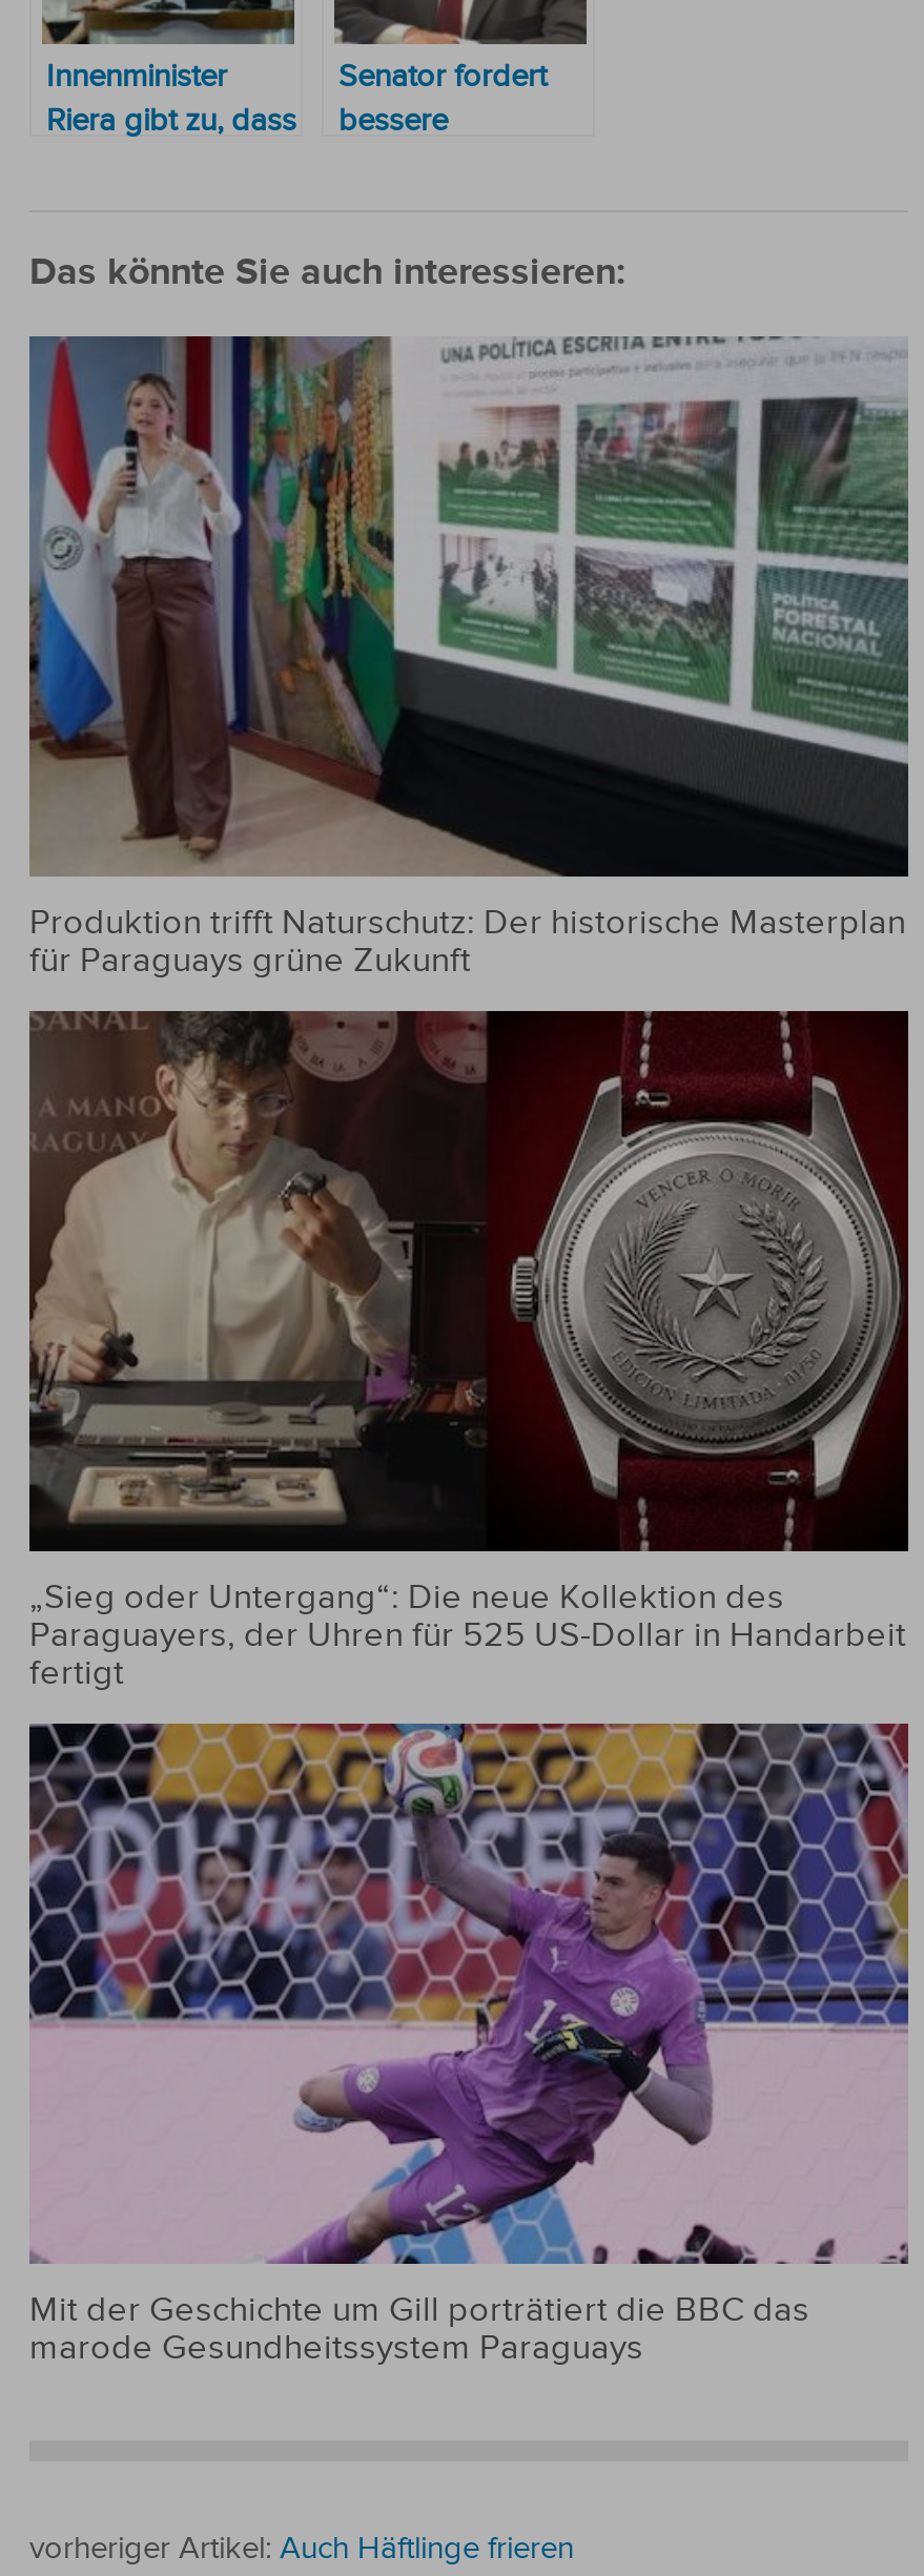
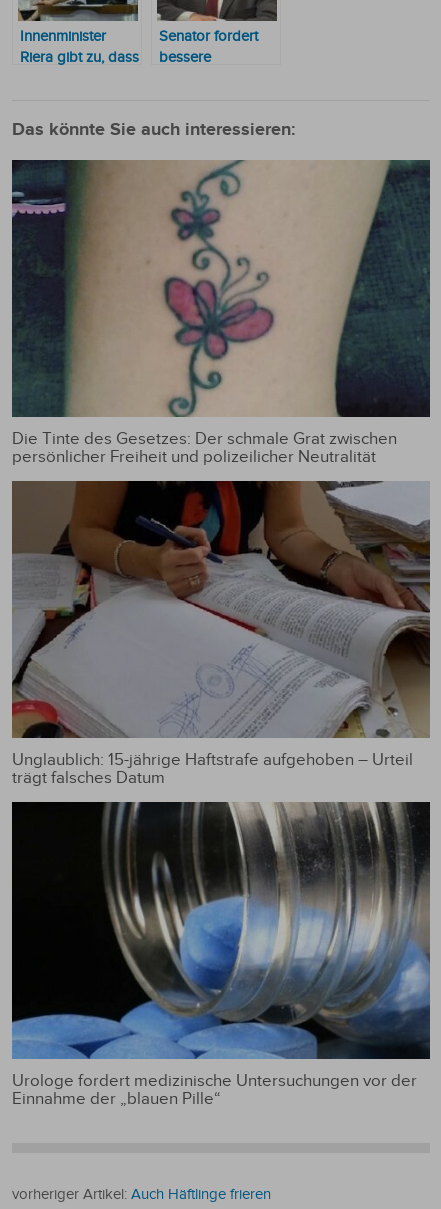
[27,334,908,982] [image] | Produktion trifft Naturschutz: Der historische Masterplan | für Paraguays grüne Zukunft -> [11,159,431,467] [image] | Die Tinte des Gesetzes: Der schmale Grat zwischen | persönlicher Freiheit und polizeilicher Neutralität
[27,1009,910,1695] [image] | „Sieg oder Untergang“: Die neue Kollektion des | Paraguayers, der Uhren für 525 US-Dollar in Handarbeit | fertigt -> [11,480,431,788] [image] | Unglaublich: 15-jährige Haftstrafe aufgehoben – Urteil | trägt falsches Datum
[27,1722,910,2369] [image] | Mit der Geschichte um Gill porträtiert die BBC das | marode Gesundheitssystem Paraguays -> [11,801,431,1109] [image] | Urologe fordert medizinische Untersuchungen vor der | Einnahme der „blauen Pille“

